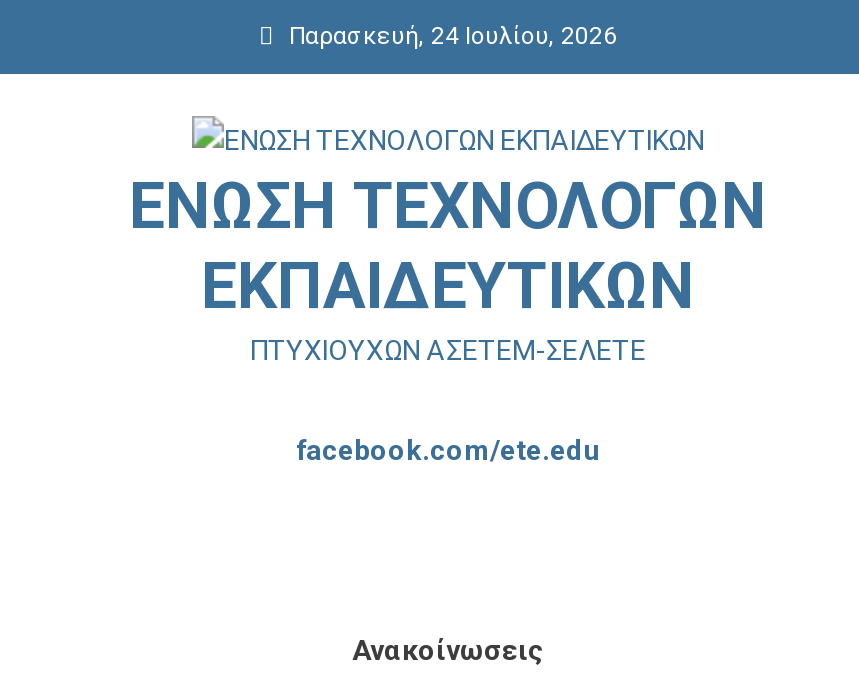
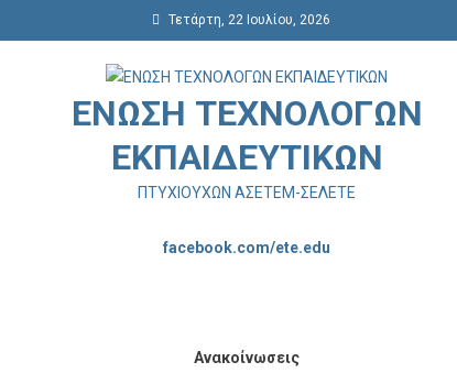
[289,22,617,50] Παρασκευή, 24 Ιουλίου, 2026 -> [168,12,330,28] Τετάρτη, 22 Ιουλίου, 2026

